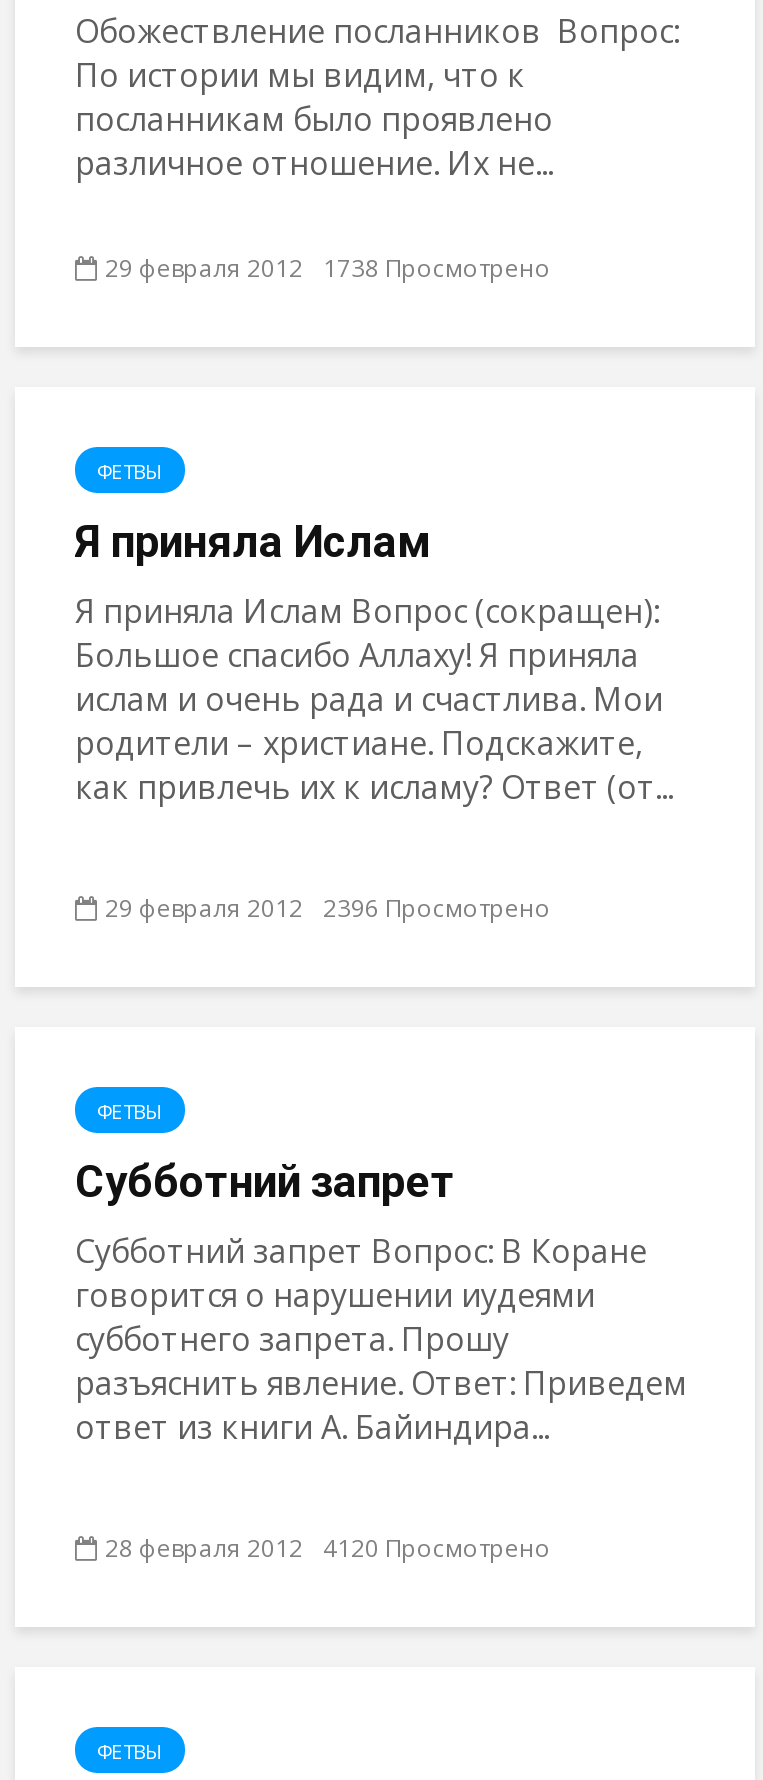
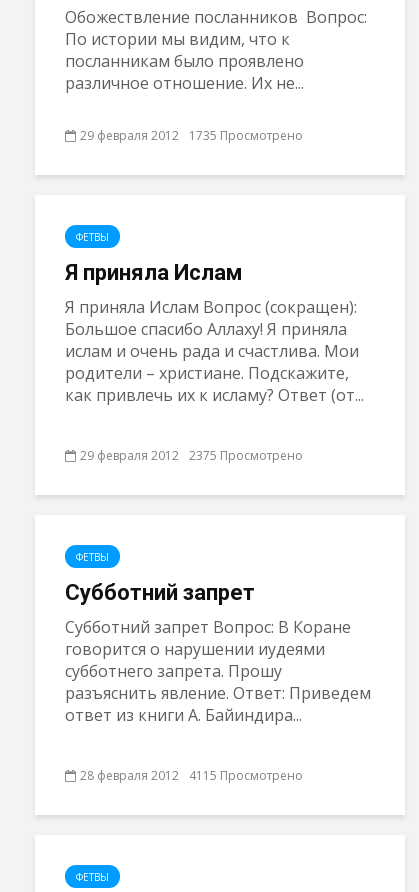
[105,250,551,284] 29 февраля 2012 1738 Просмотрено -> [80,127,303,144] 29 февраля 2012 1735 Просмотрено
[105,890,551,924] 29 февраля 2012 2396 Просмотрено -> [80,447,303,464] 29 февраля 2012 2375 Просмотрено
[105,1530,551,1564] 28 февраля 2012 4120 Просмотрено -> [80,767,303,784] 28 февраля 2012 4115 Просмотрено

